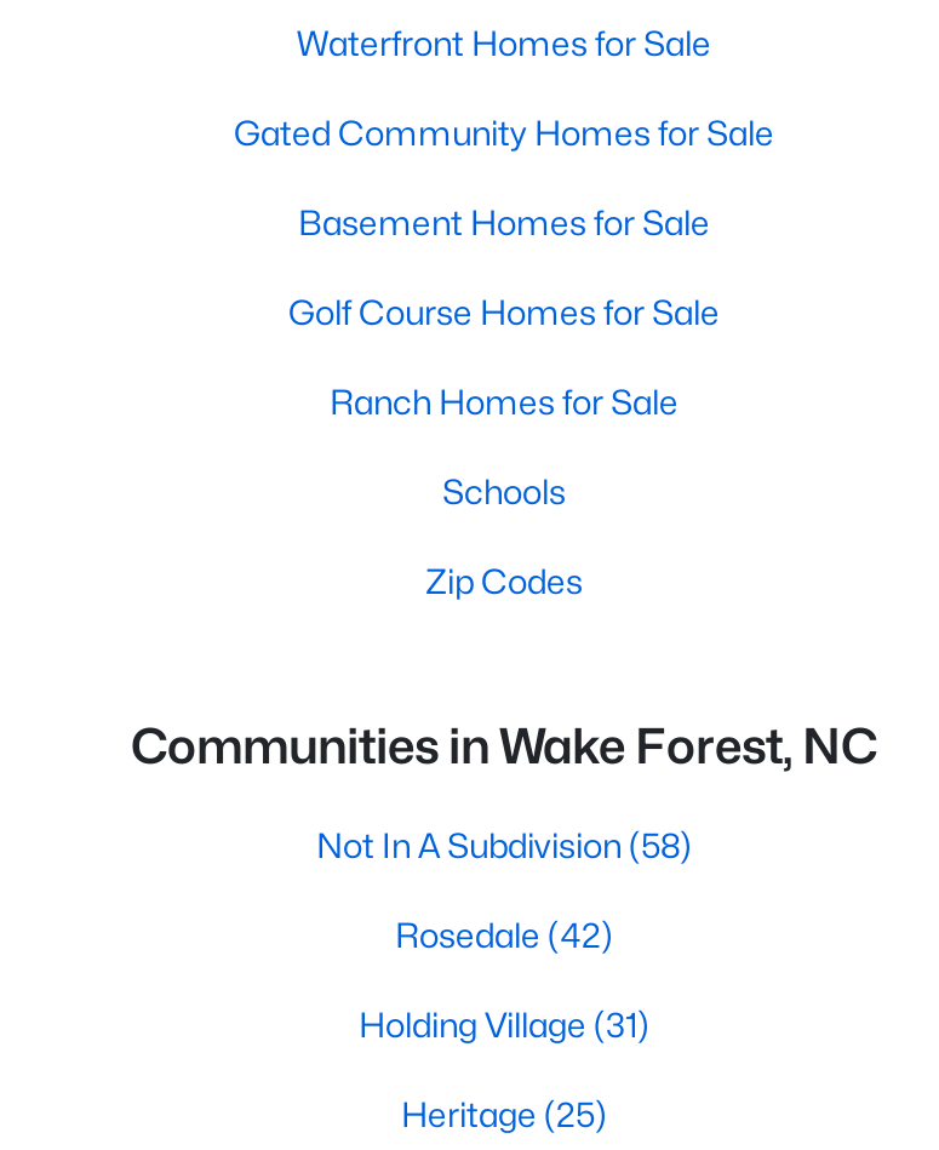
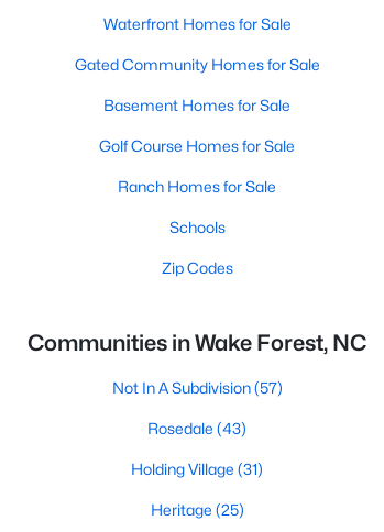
[316,824,692,865] Not In A Subdivision (58) -> [112,378,282,397] Not In A Subdivision (57)
[395,914,613,955] Rosedale (42) -> [147,419,246,437] Rosedale (43)

